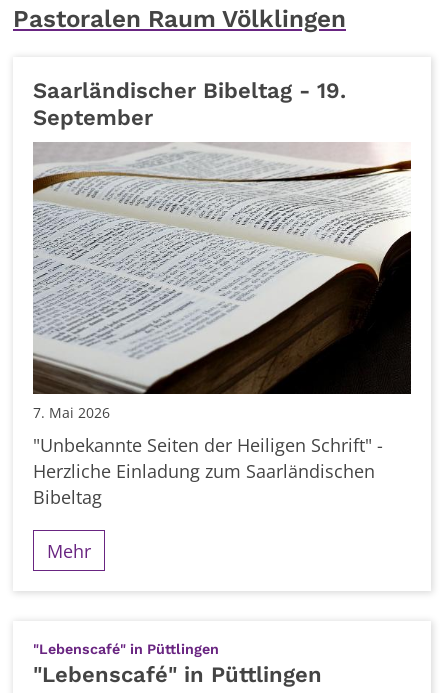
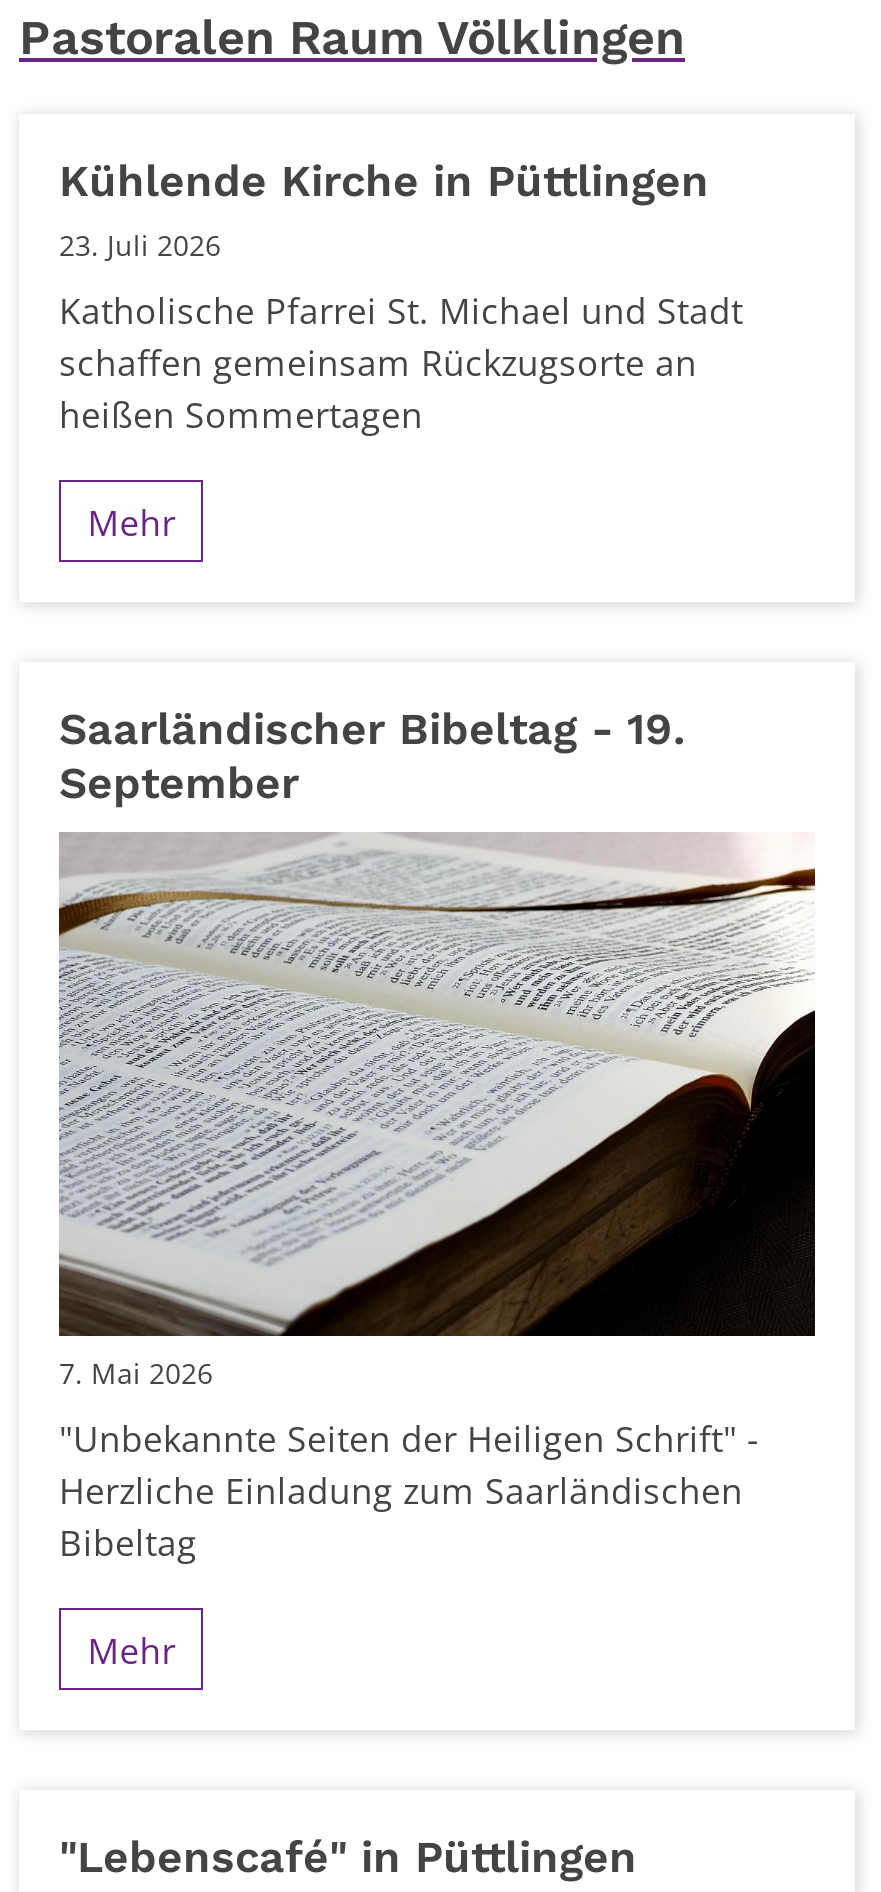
none -> [59,156,743,545] Kühlende Kirche in Püttlingen | 23. Juli 2026 | Katholische Pfarrei St. Michael und Stadt | schaffen gemeinsam Rückzugsorte an | heißen Sommertagen | Mehr
moved [31,78,413,563] -> [55,704,819,1673]: [image] | Saarländischer Bibeltag - 19. | September | 7. Mai 2026 | "Unbekannte Seiten der Heiligen Schrift" - | Herzliche Einladung zum Saarländischen | Bibeltag | Mehr
[33,640,222,657] "Lebenscafé" in Püttlingen: -> none

